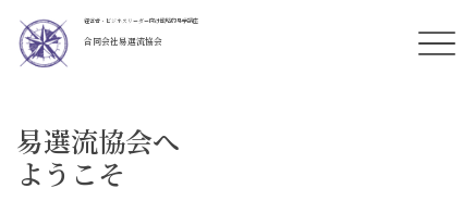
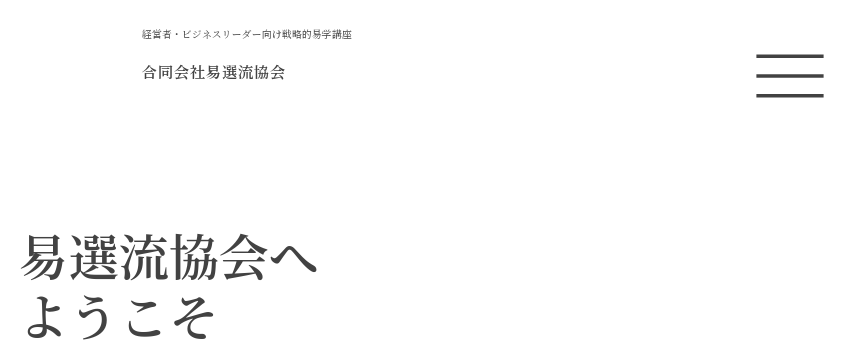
[17,18,70,68] [image] -> none

